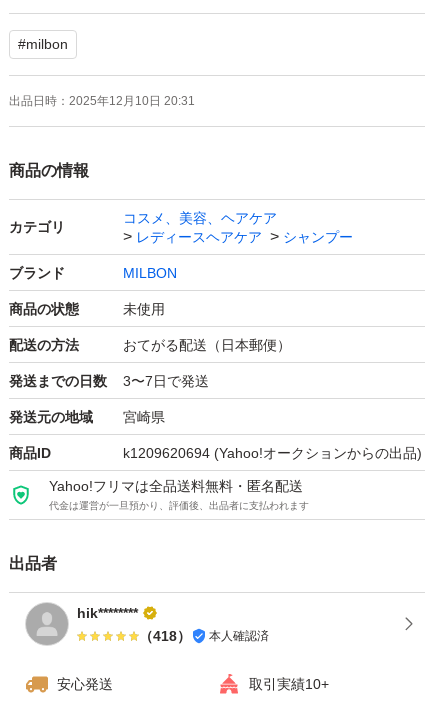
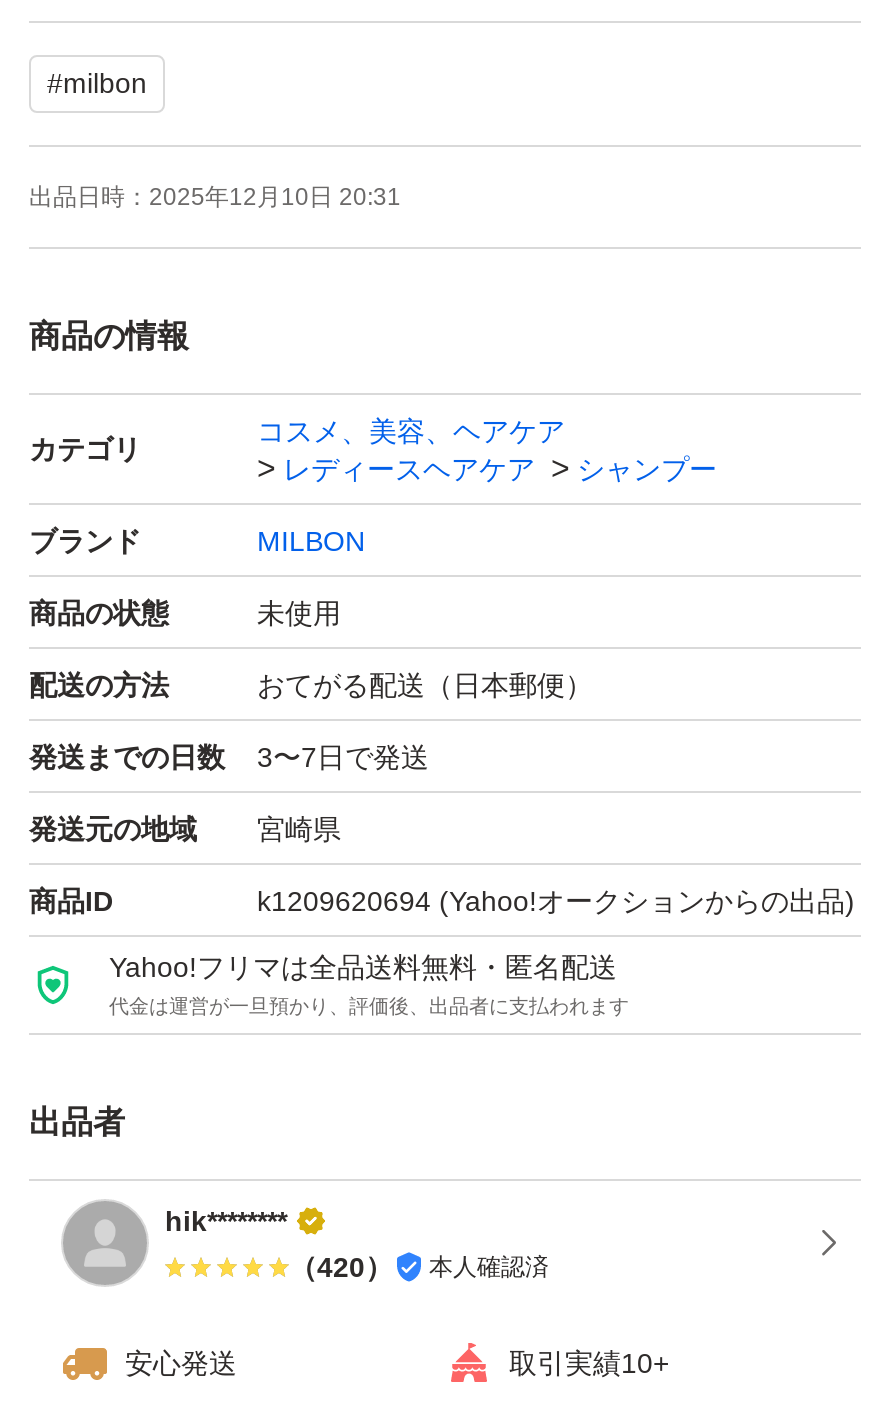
[139,628,269,644] （418） 本人確認済 -> [289,1251,549,1283] （420） 本人確認済

